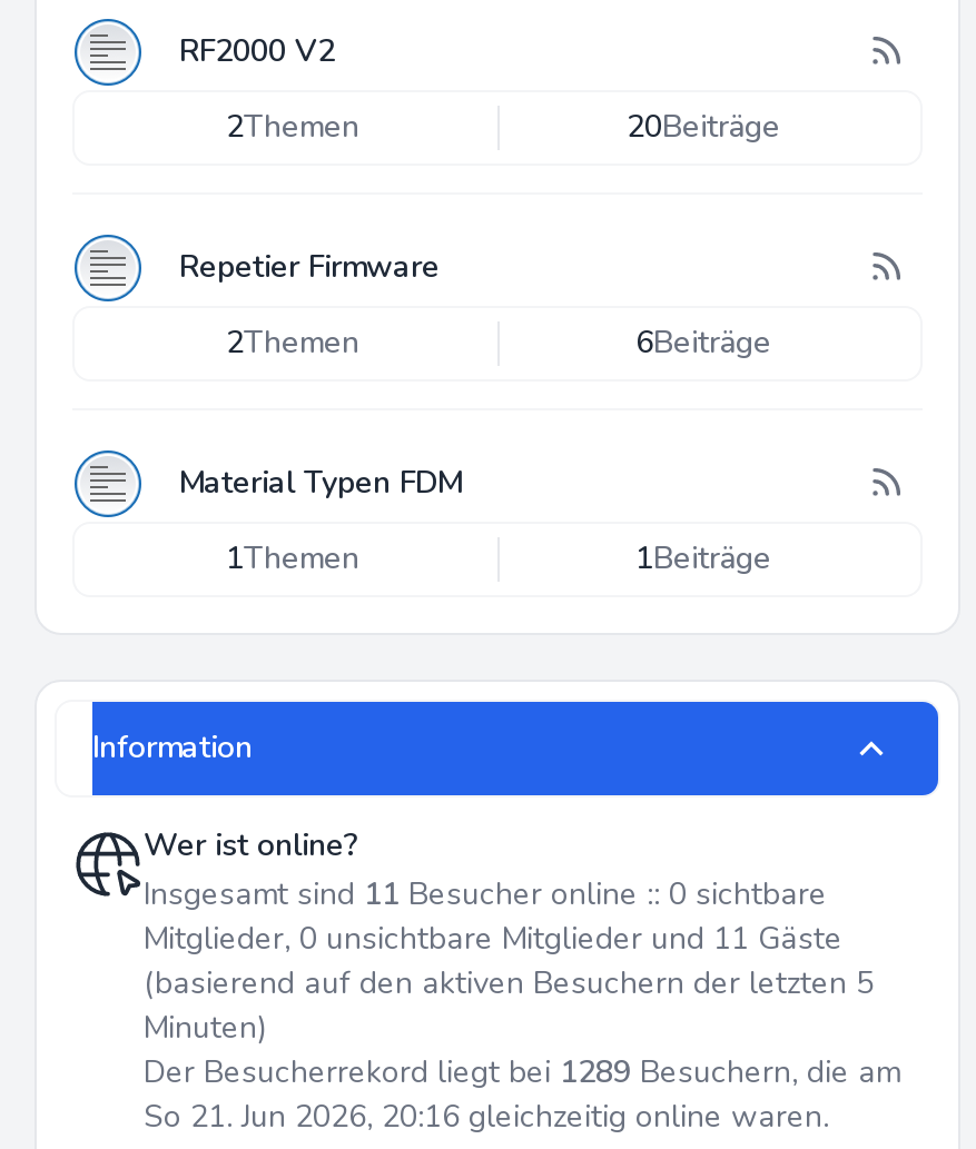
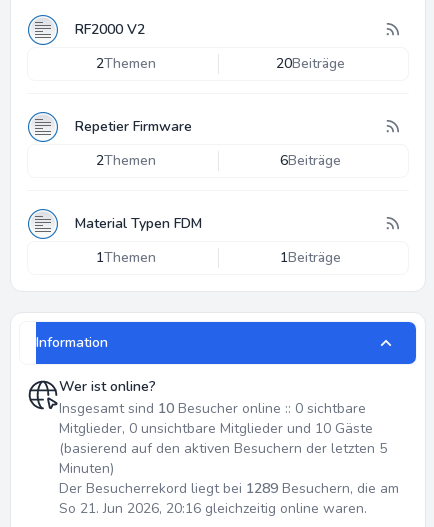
[144,873,827,915] Insgesamt sind 11 Besucher online :: 0 sichtbare -> [59,399,366,418] Insgesamt sind 10 Besucher online :: 0 sichtbare
[144,918,842,960] Mitglieder, 0 unsichtbare Mitglieder und 11 Gäste -> [59,419,373,438] Mitglieder, 0 unsichtbare Mitglieder und 10 Gäste

